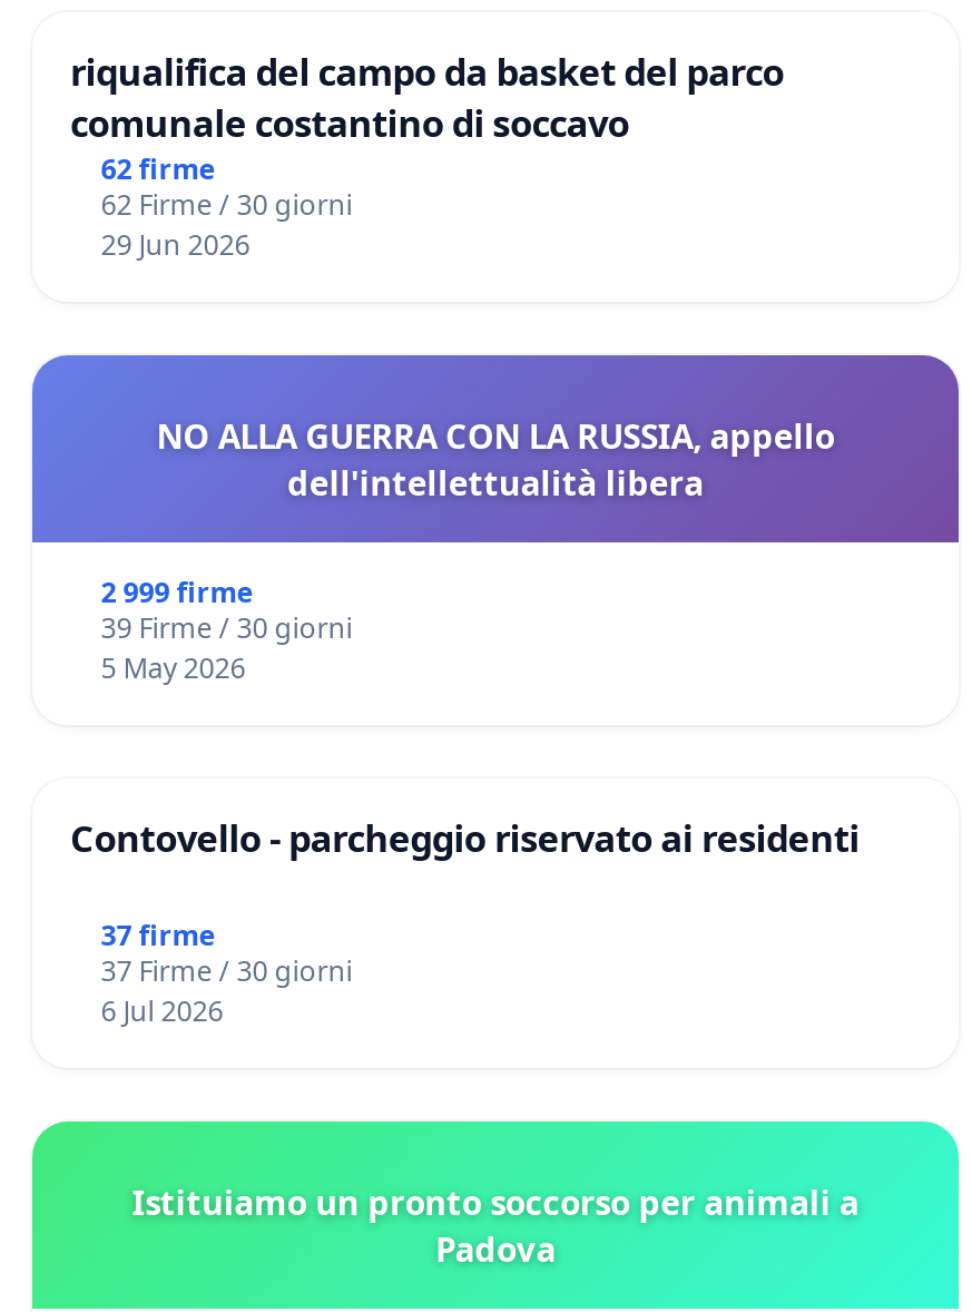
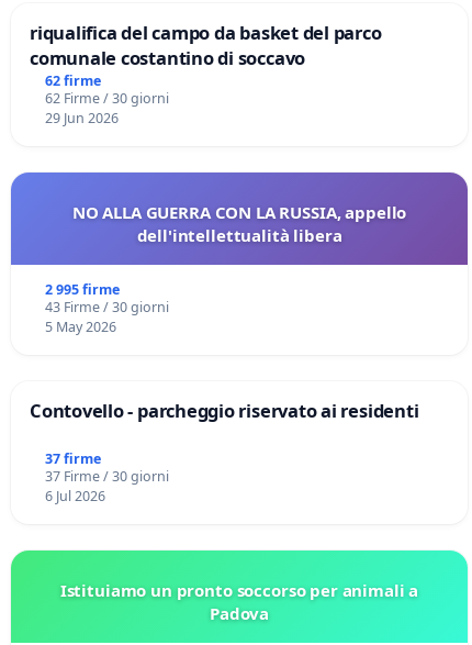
[101,574,252,612] 2 999 firme -> [45,280,119,299] 2 995 firme
[101,609,353,647] 39 Firme / 30 giorni -> [45,298,169,317] 43 Firme / 30 giorni

